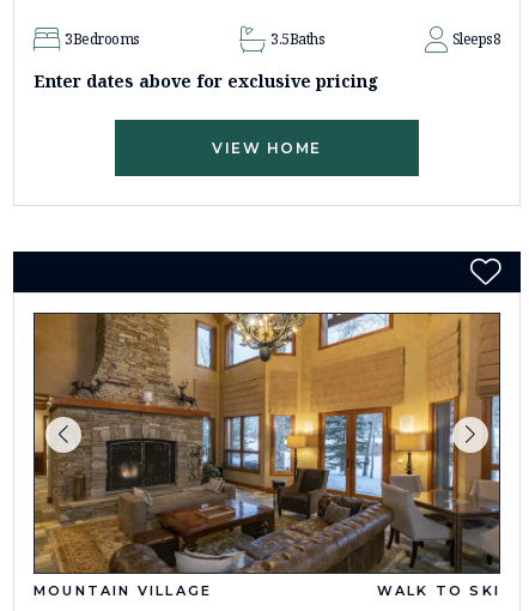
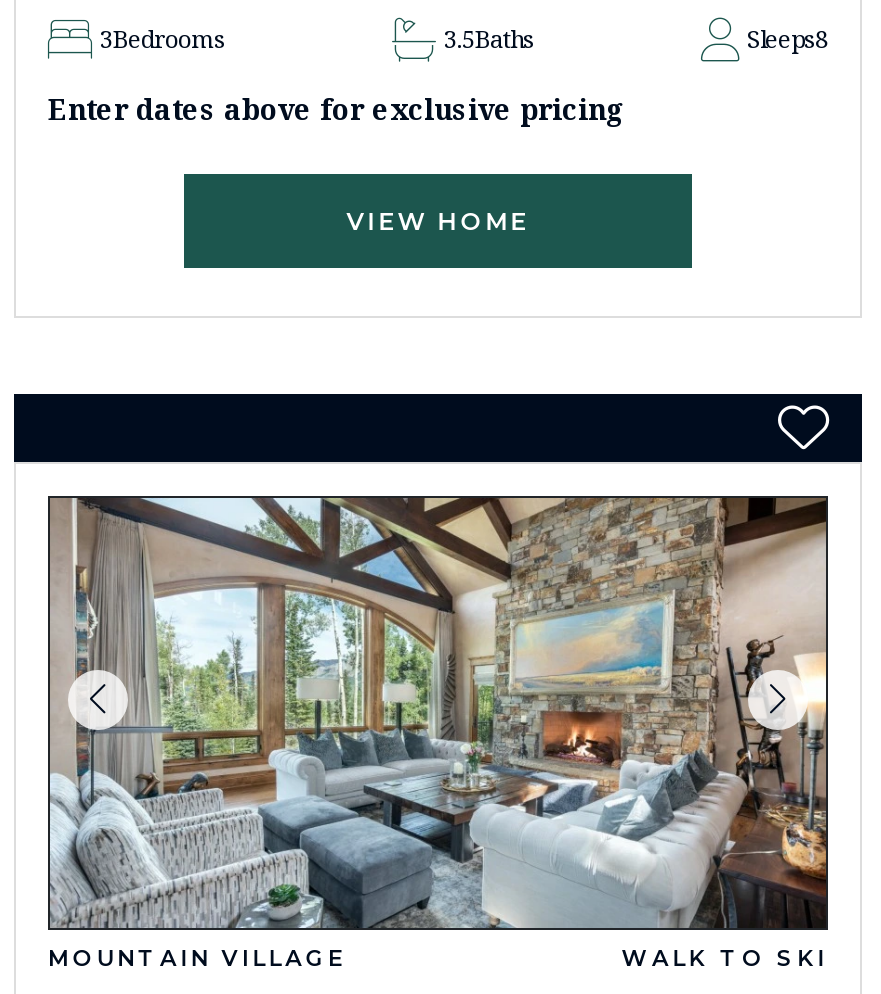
[34,313,500,574] [image] -> [48,496,828,930] [image]

